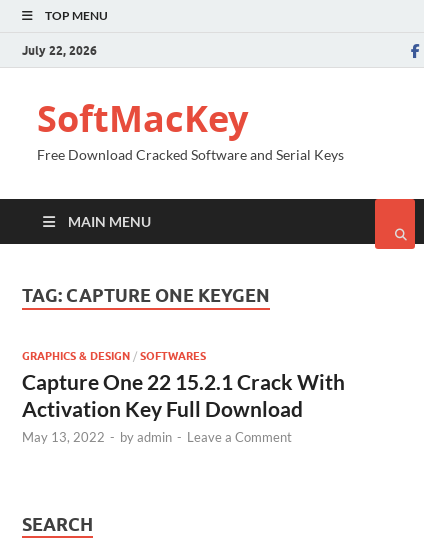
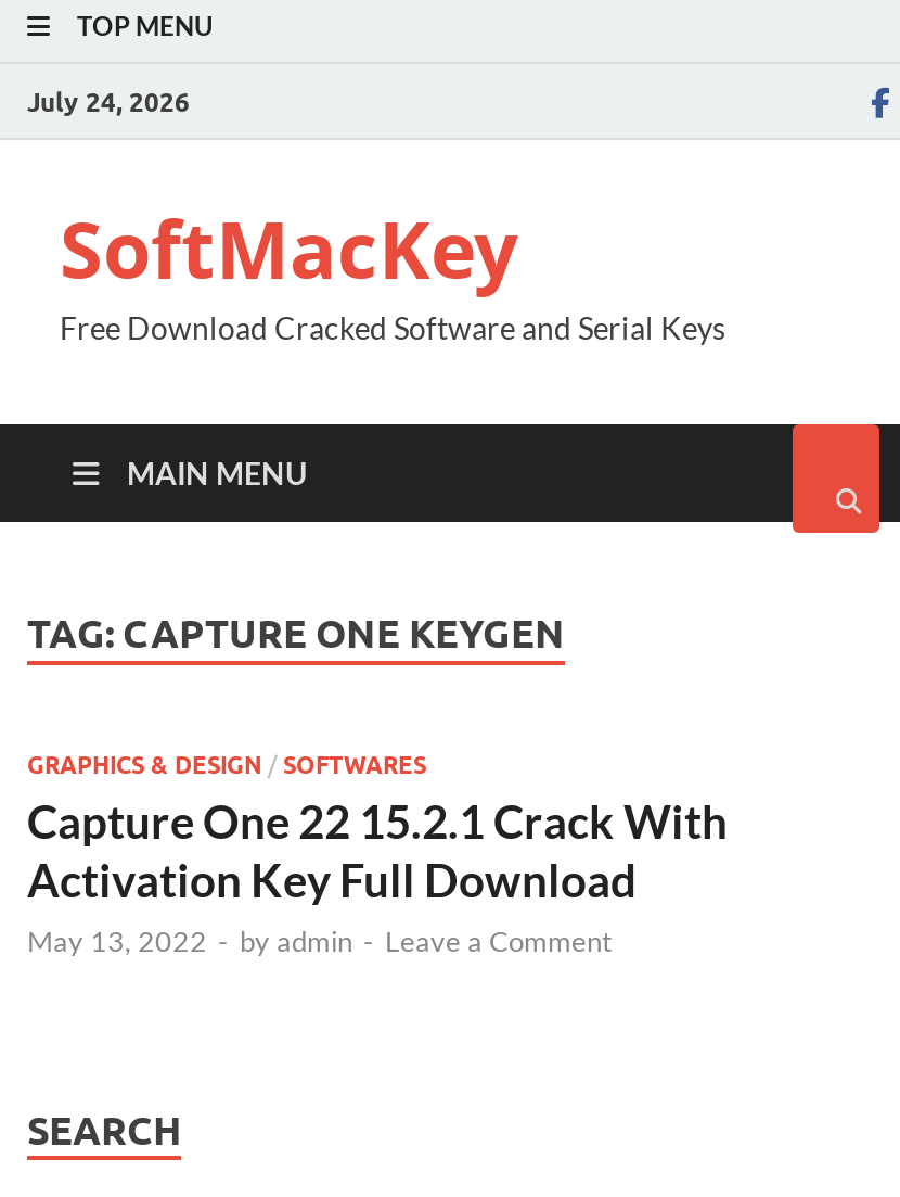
[22,42,97,57] July 22, 2026 -> [27,85,190,117] July 24, 2026

